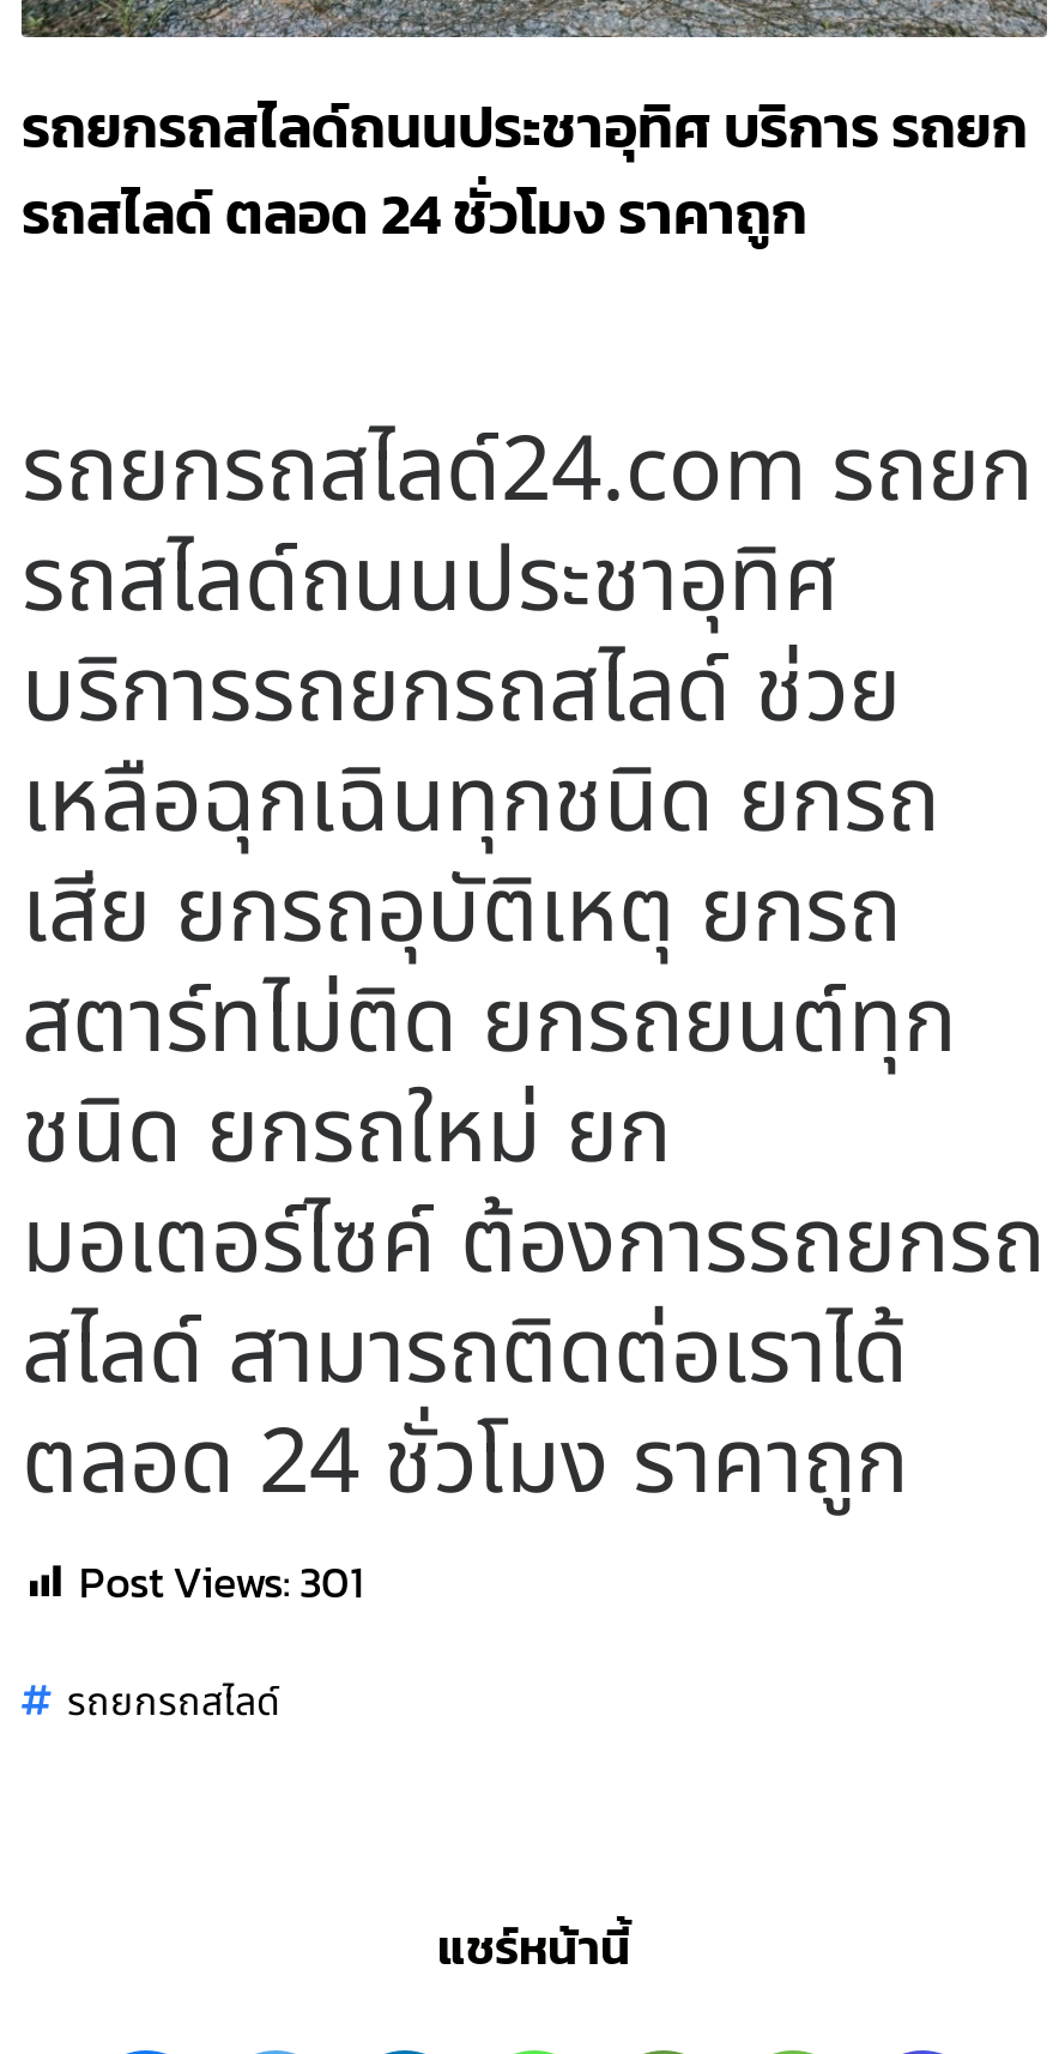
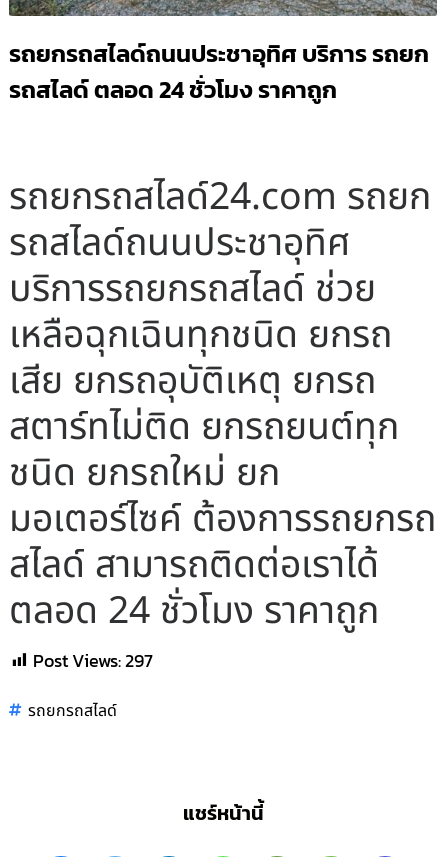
[79,1549,364,1613] Post Views: 301 -> [33,646,153,673] Post Views: 297

